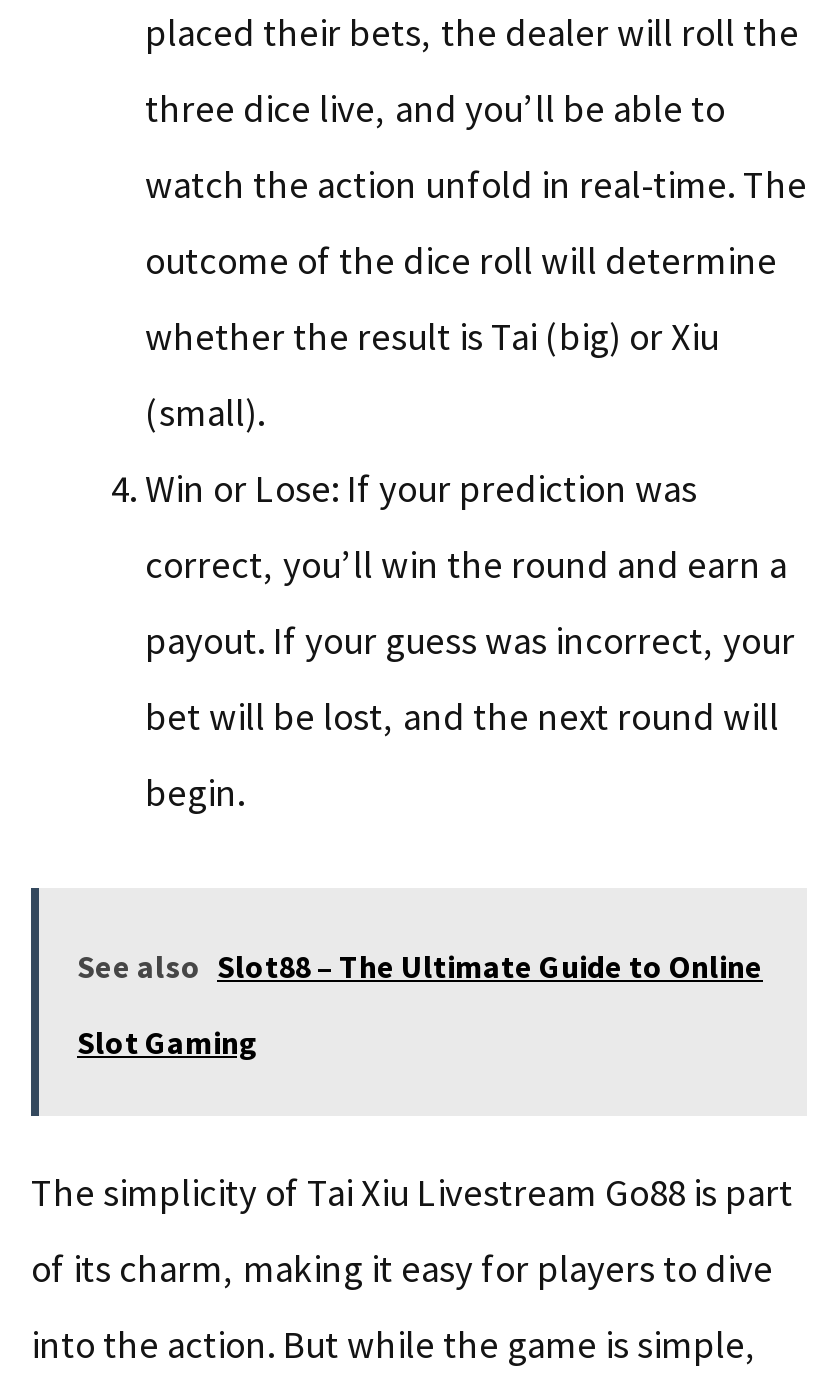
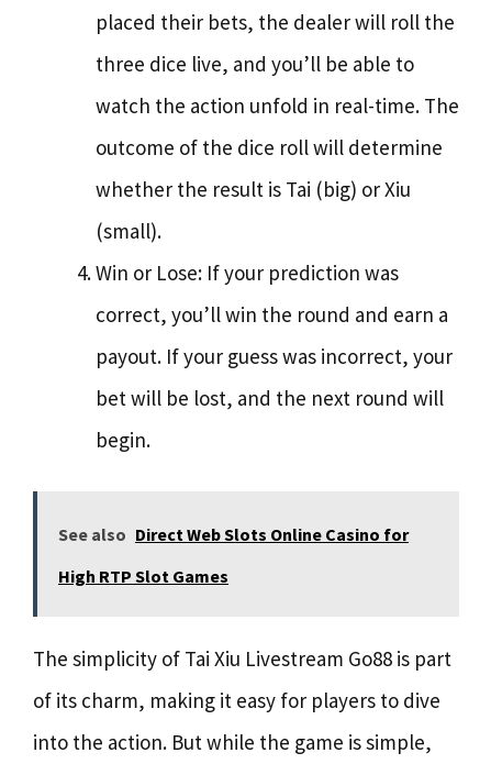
[77,946,763,986] See also Slot88 – The Ultimate Guide to Online -> [58,523,409,545] See also Direct Web Slots Online Casino for
[77,1022,259,1062] Slot Gaming -> [58,565,228,587] High RTP Slot Games

